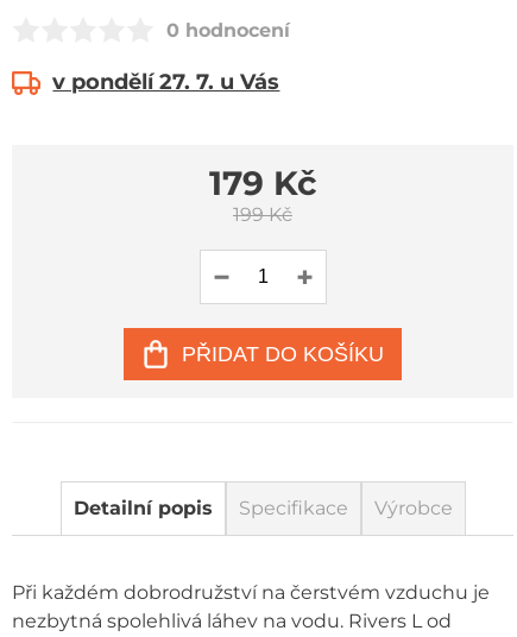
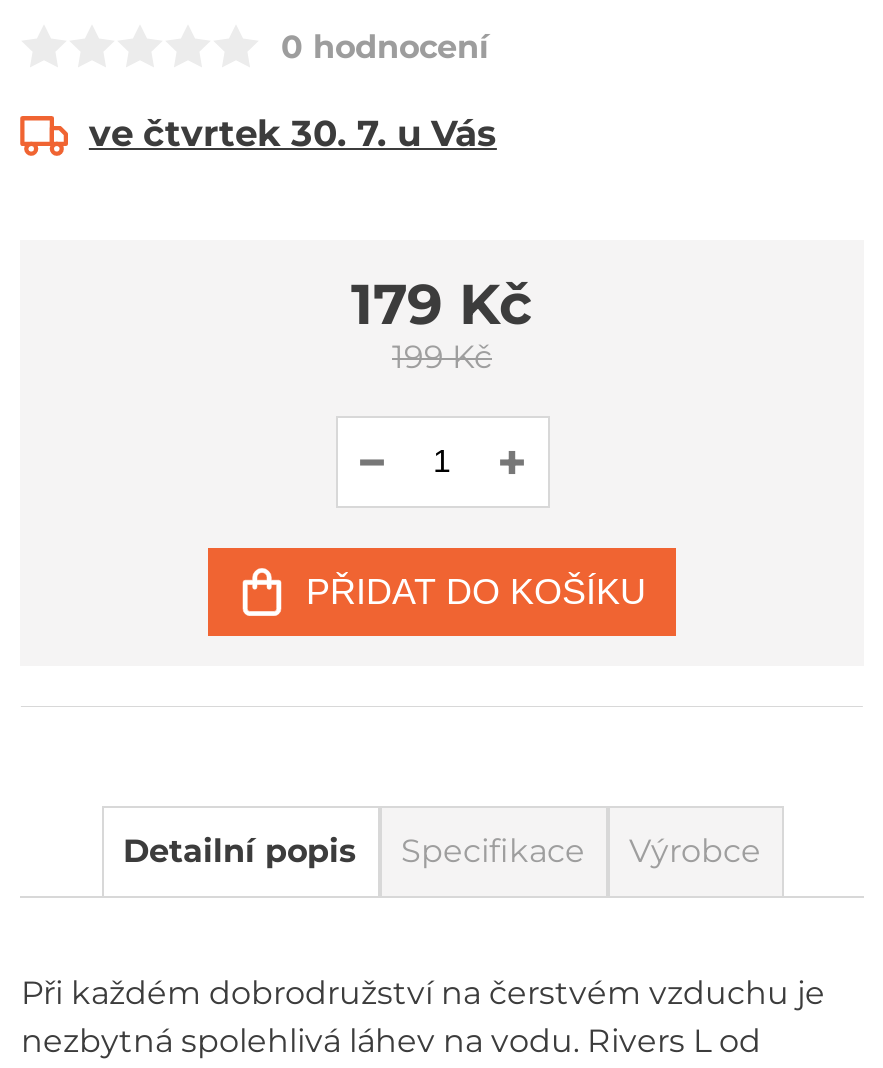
[53,69,280,95] v pondělí 27. 7. u Vás -> [89,112,497,156] ve čtvrtek 30. 7. u Vás

